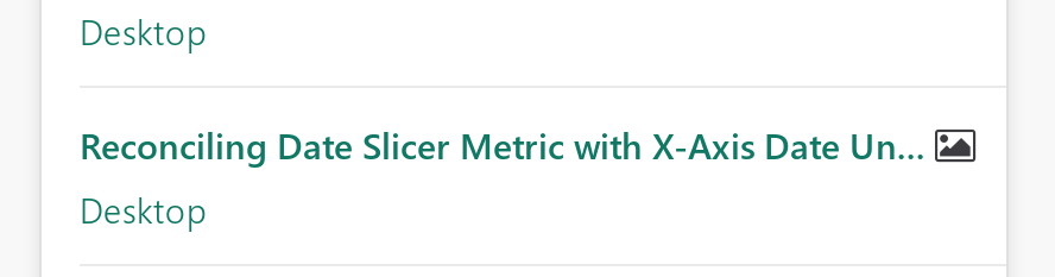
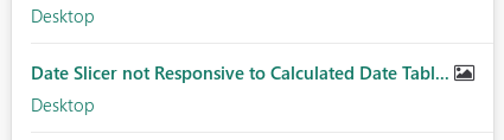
[80,122,935,170] Reconciling Date Slicer Metric with X-Axis Date Un... -> [31,61,454,85] Date Slicer not Responsive to Calculated Date Tabl...

